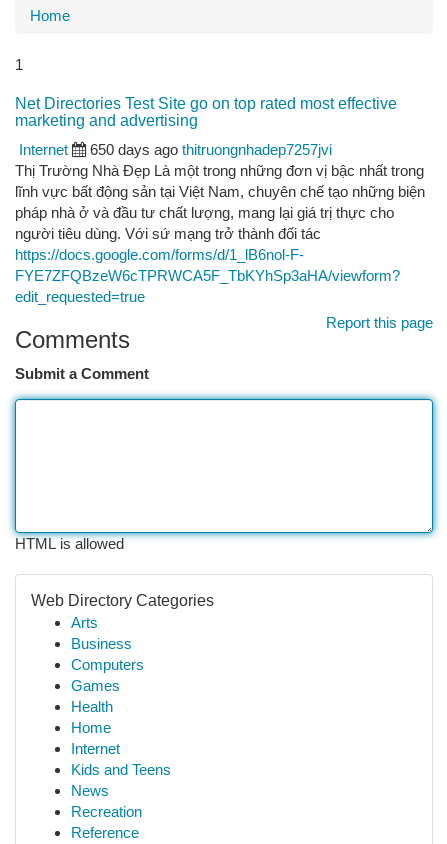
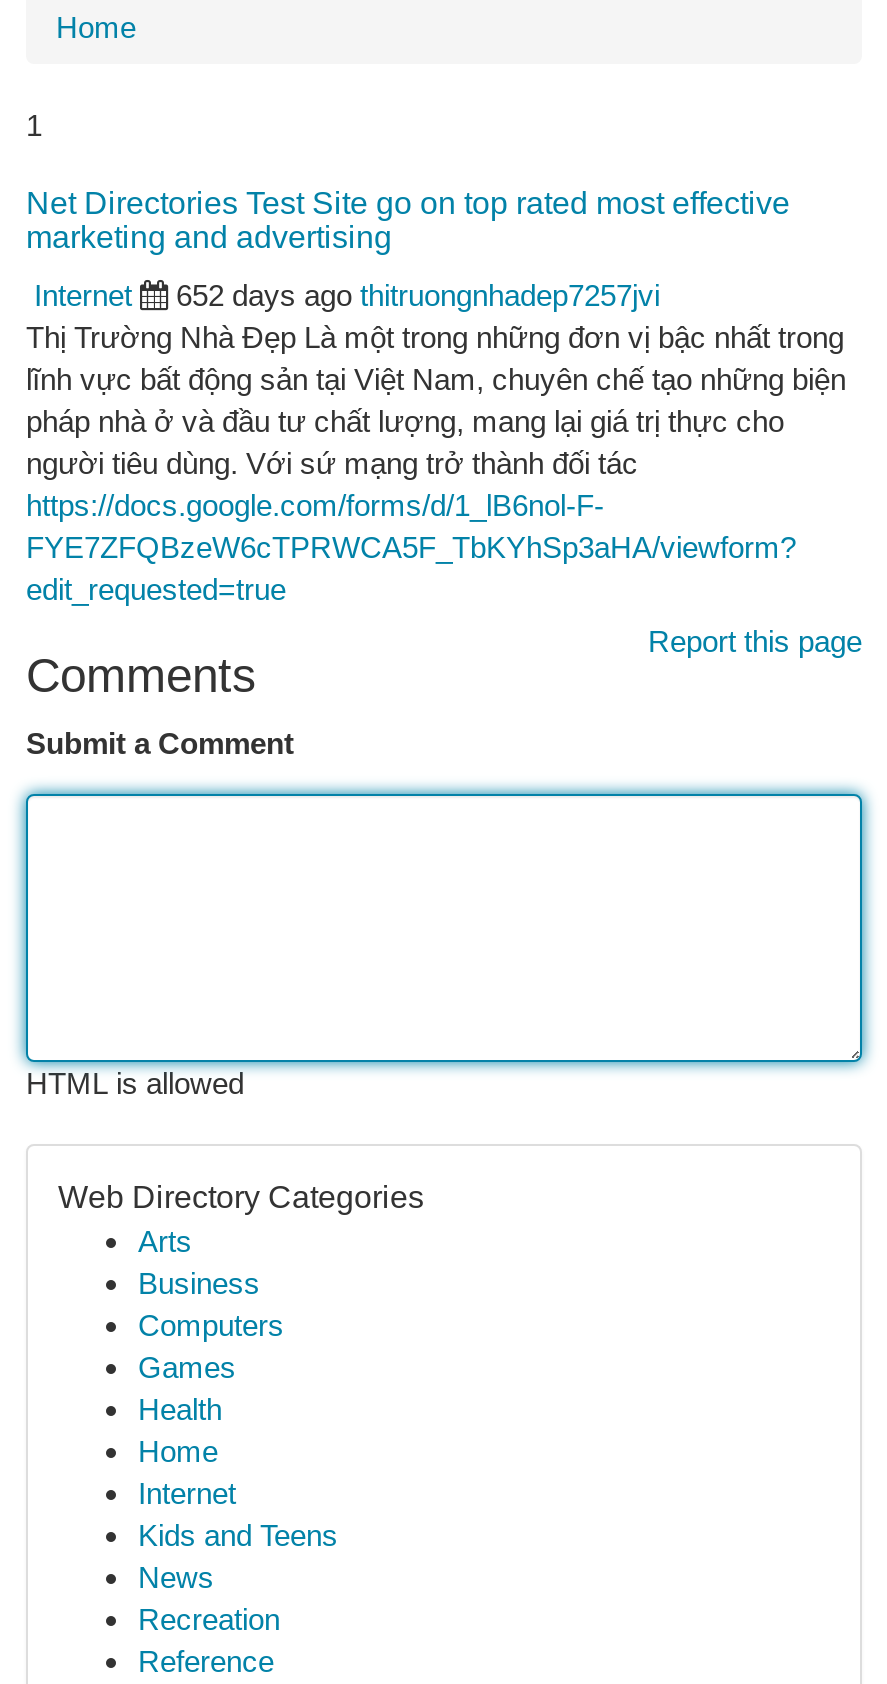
[90,141,332,158] 650 days ago thitruongnhadep7257jvi -> [176,278,660,312] 652 days ago thitruongnhadep7257jvi

